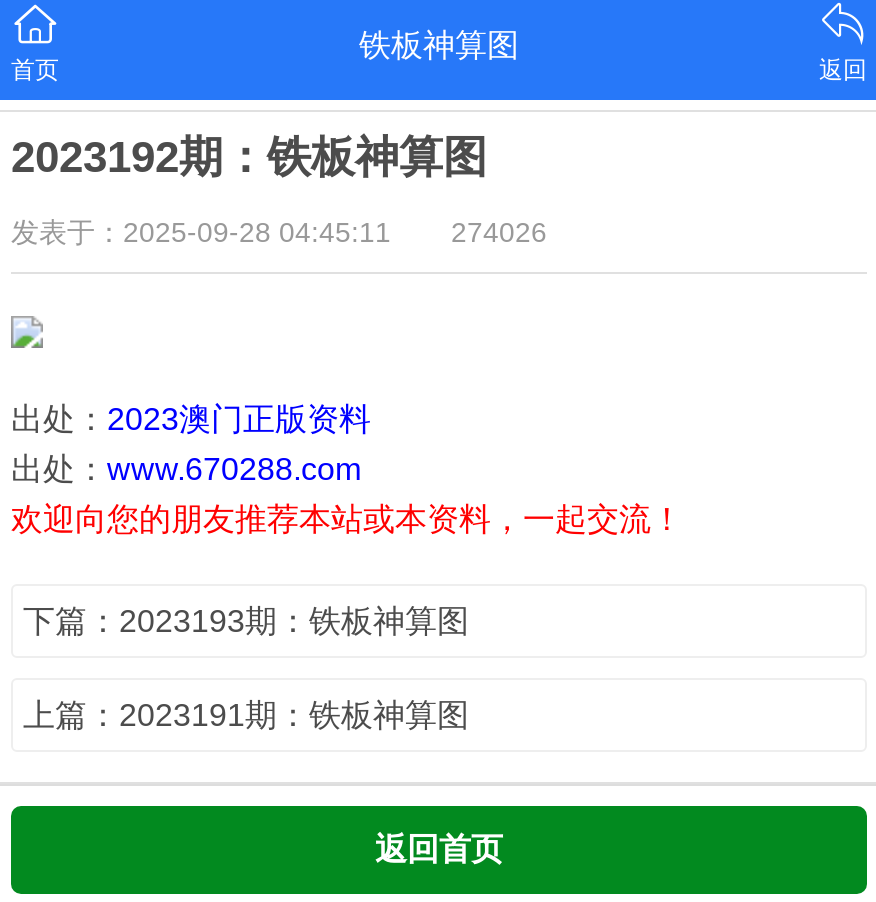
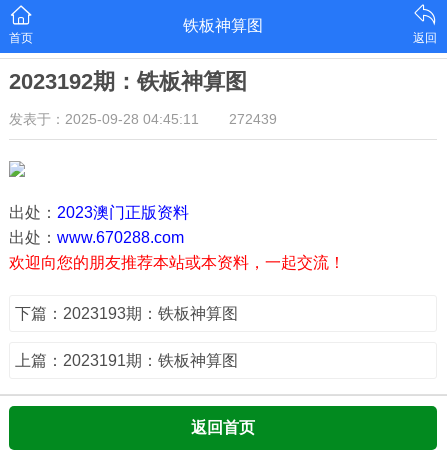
[11,216,547,248] 发表于：2025-09-28 04:45:11 274026 -> [9,111,277,127] 发表于：2025-09-28 04:45:11 272439

